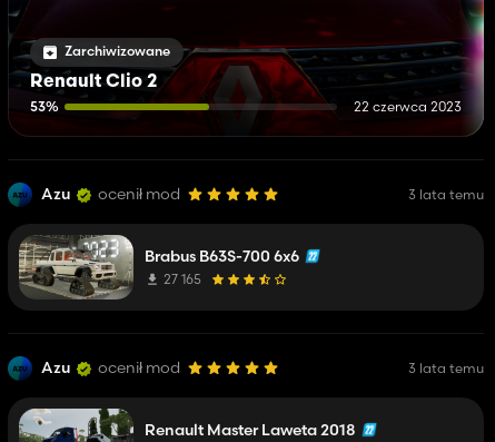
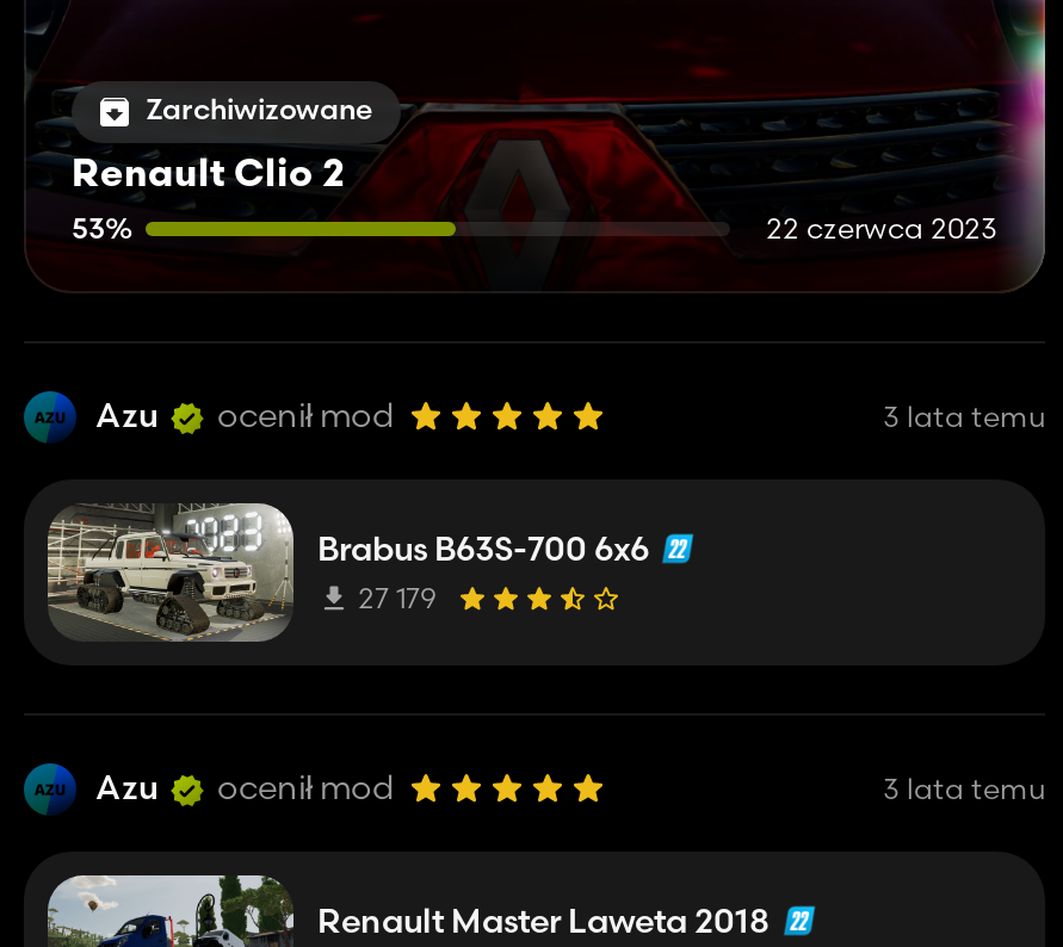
[164,270,201,287] 27 165 -> [358,579,437,615] 27 179

